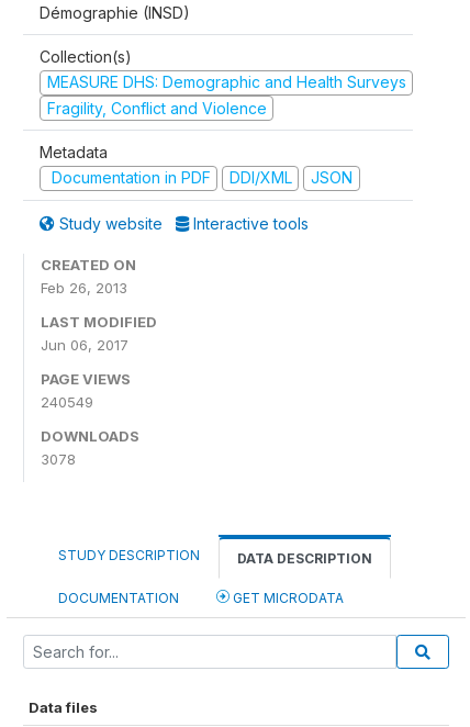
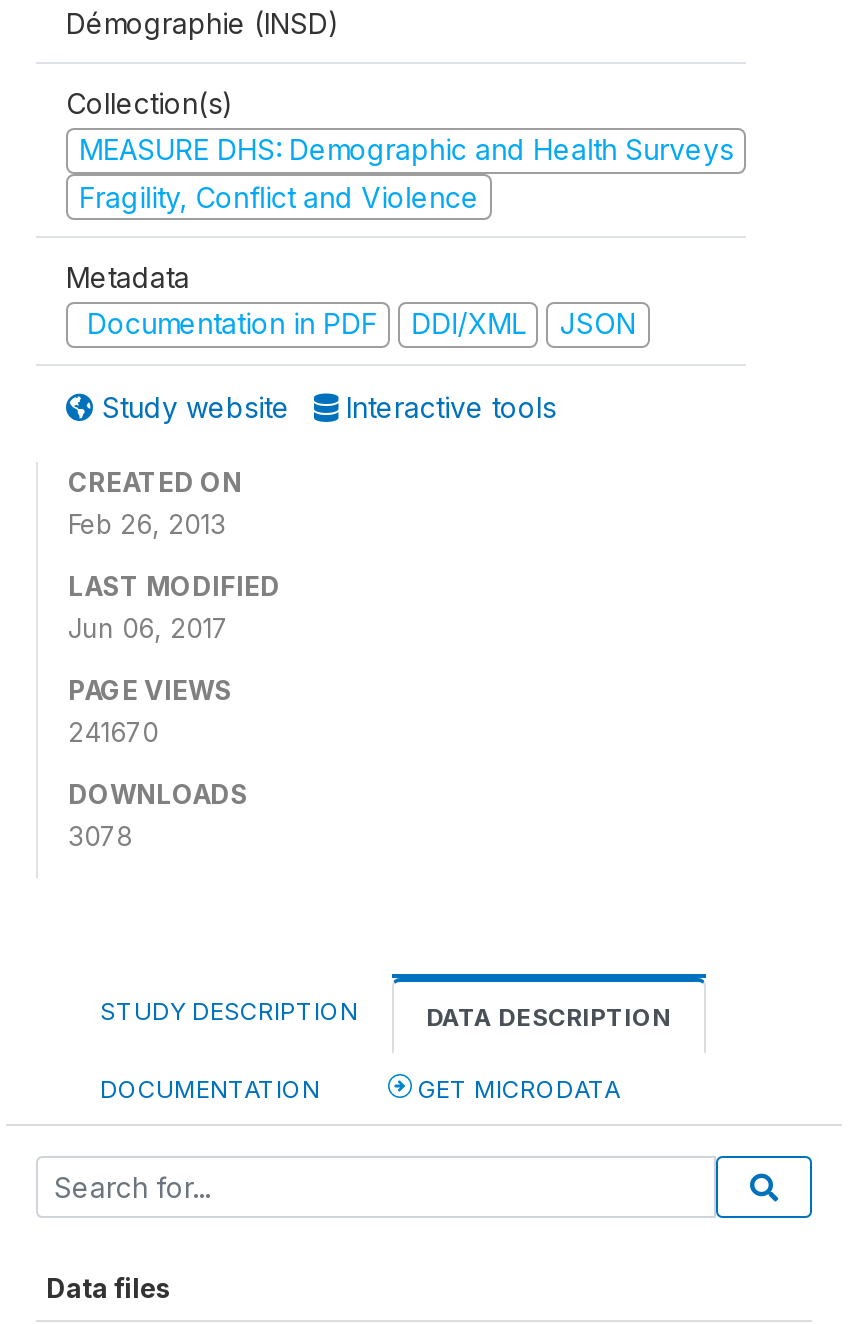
[41,393,93,410] 240549 -> [68,715,158,747] 241670

